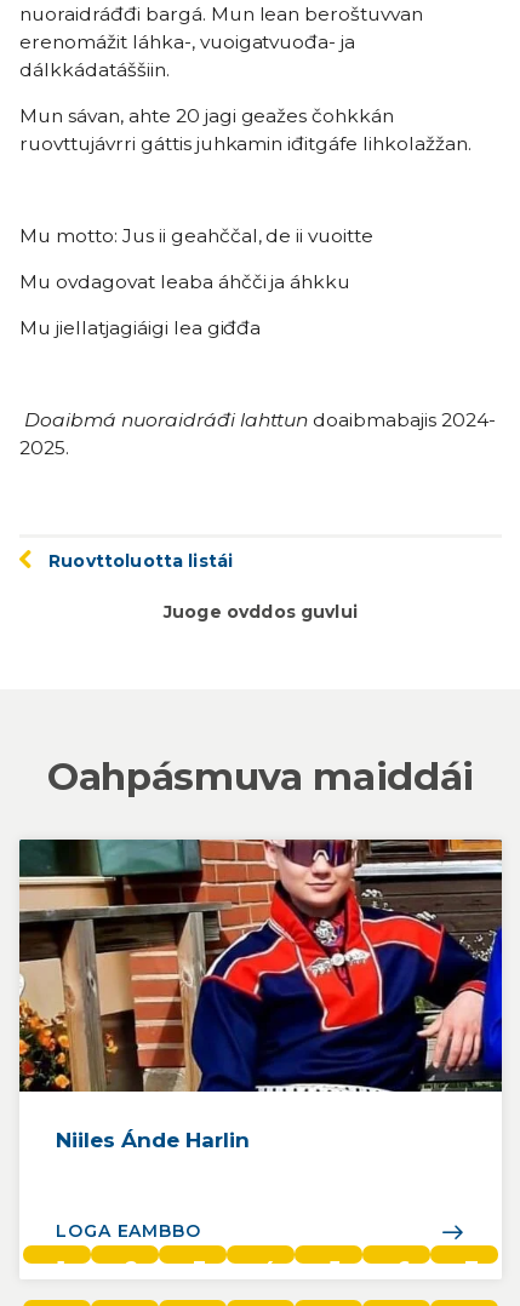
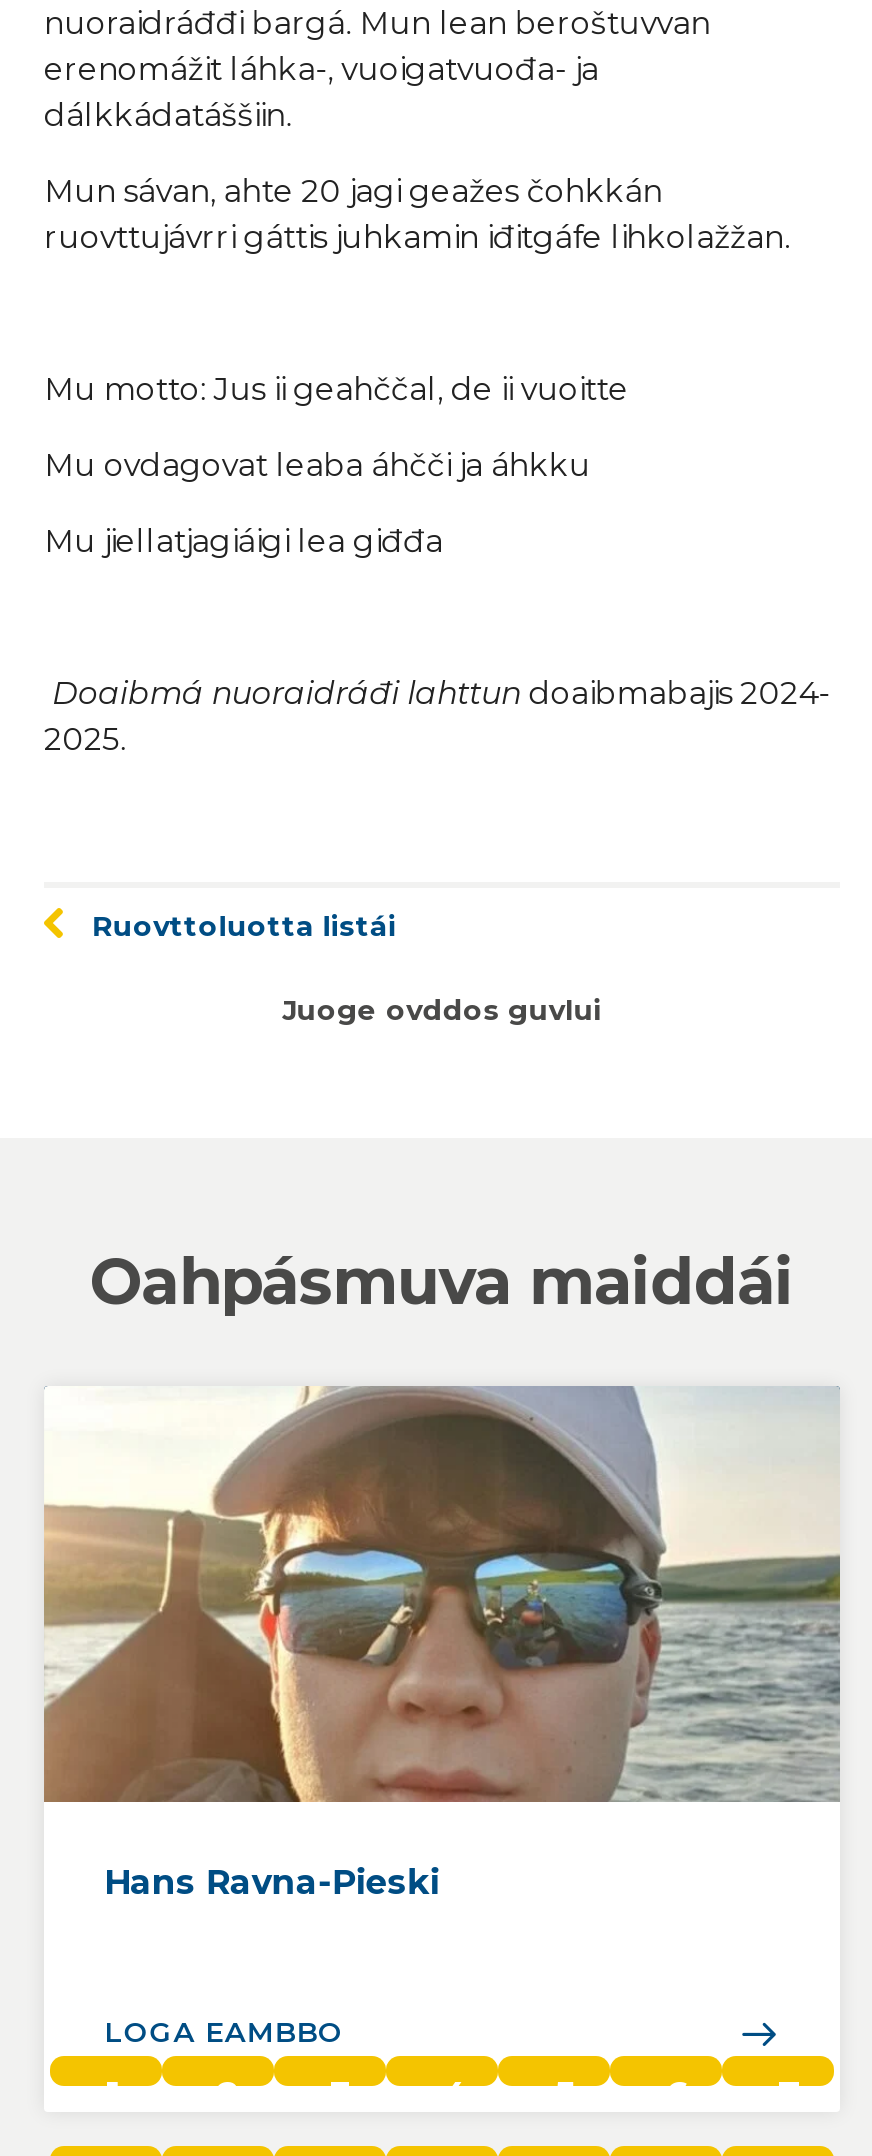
[18,838,503,1152] [image] | Niiles Ánde Harlin -> [42,1386,842,1902] [image] | Hans Ravna-Pieski

